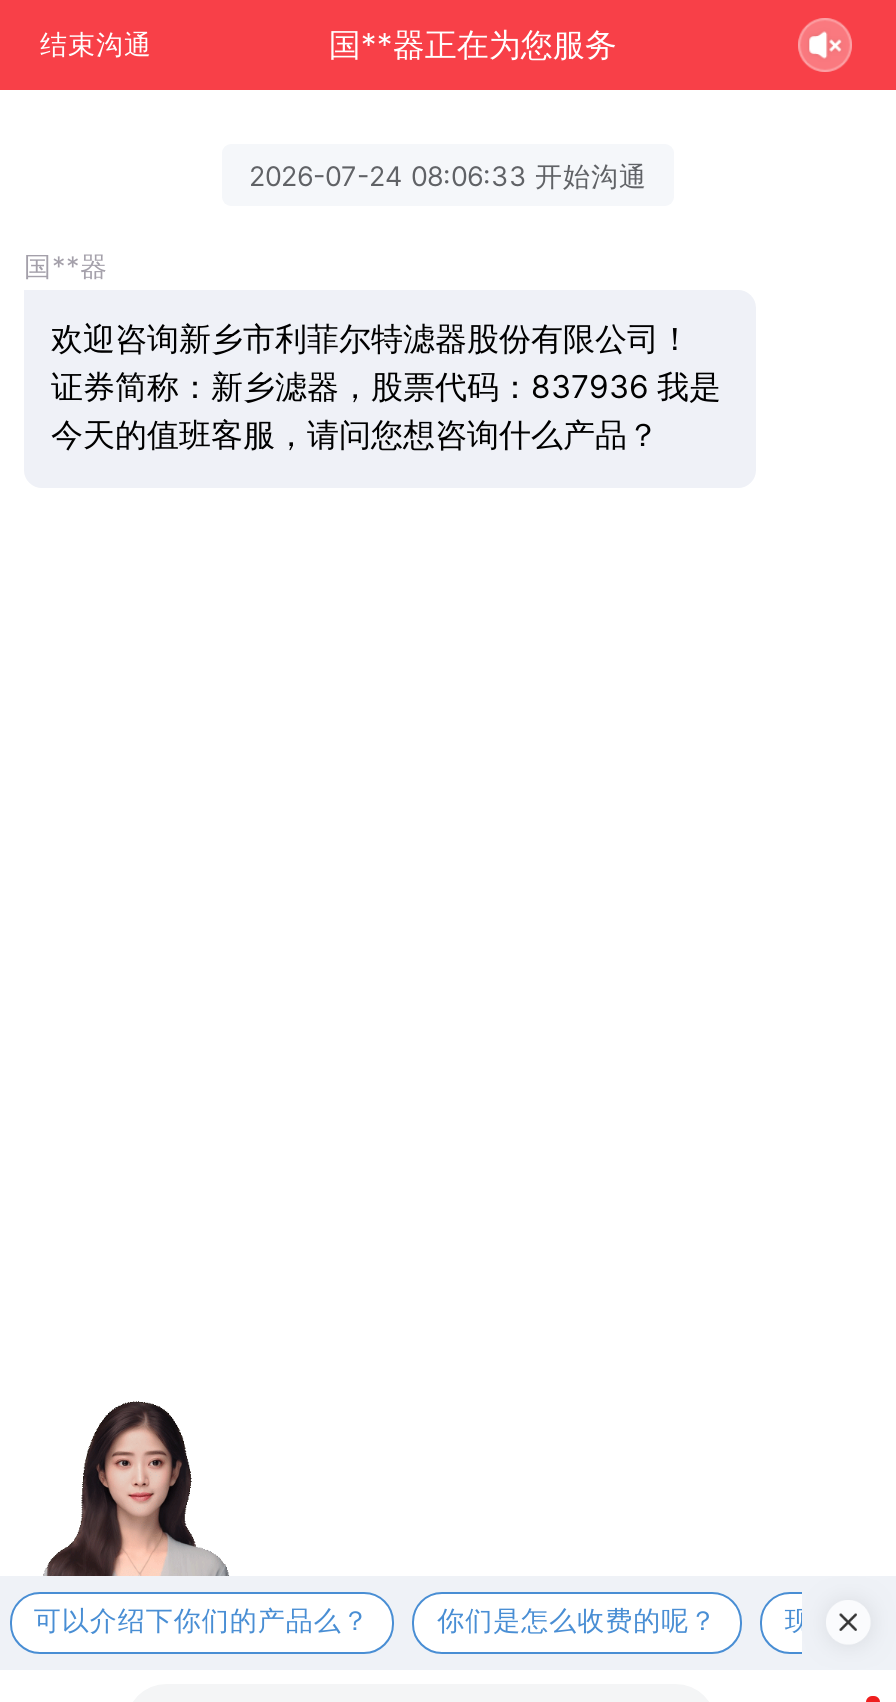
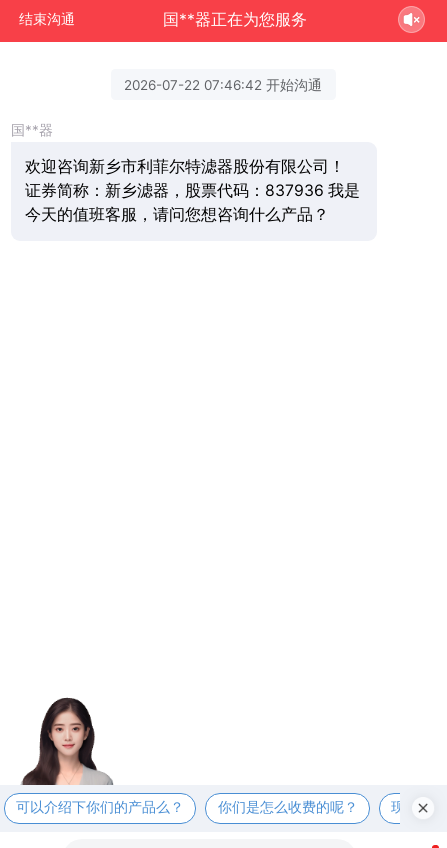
[249,159,647,191] 2026-07-24 08:06:33 开始沟通 -> [124,77,322,93] 2026-07-22 07:46:42 开始沟通

